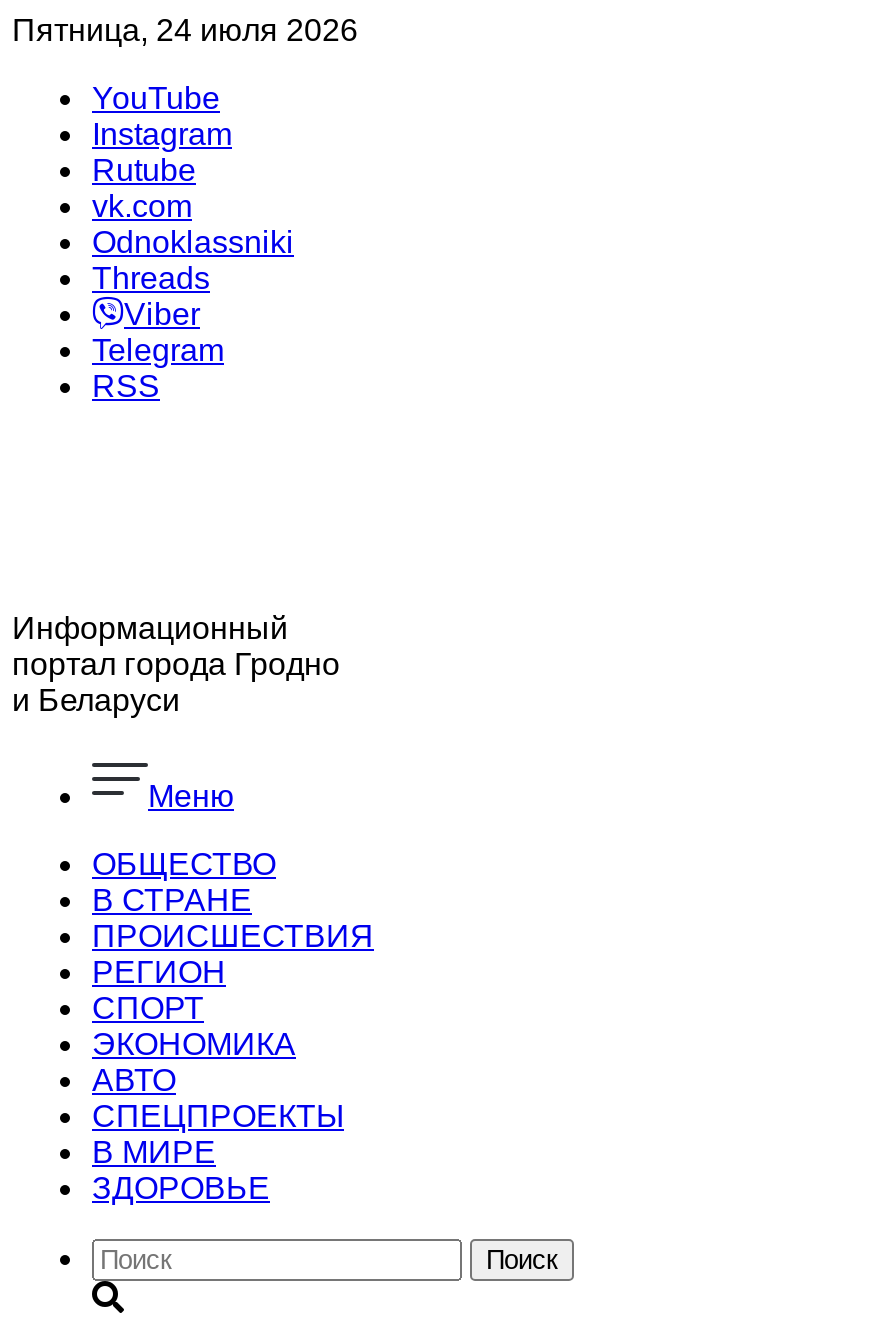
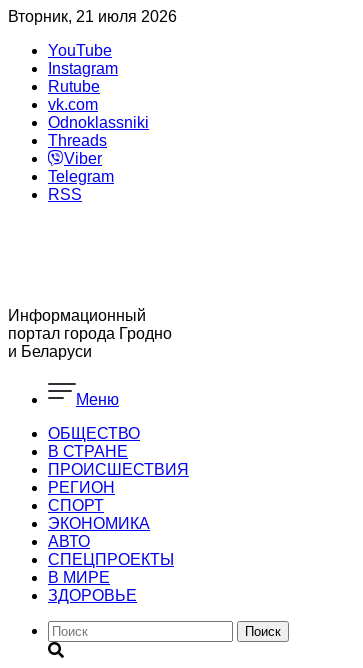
[12,13,358,47] Пятница, 24 июля 2026 -> [8,8,177,25] Вторник, 21 июля 2026

